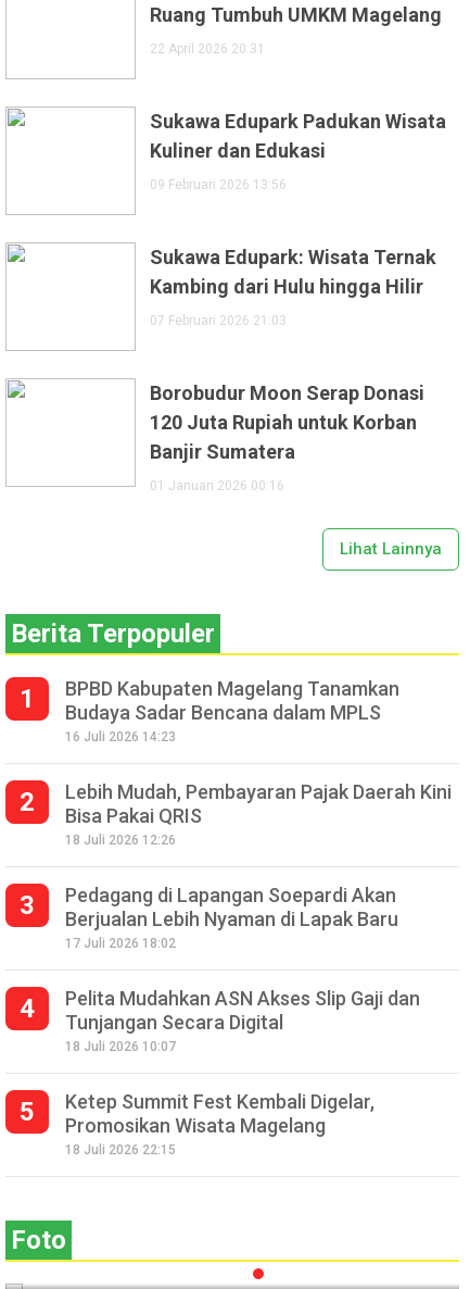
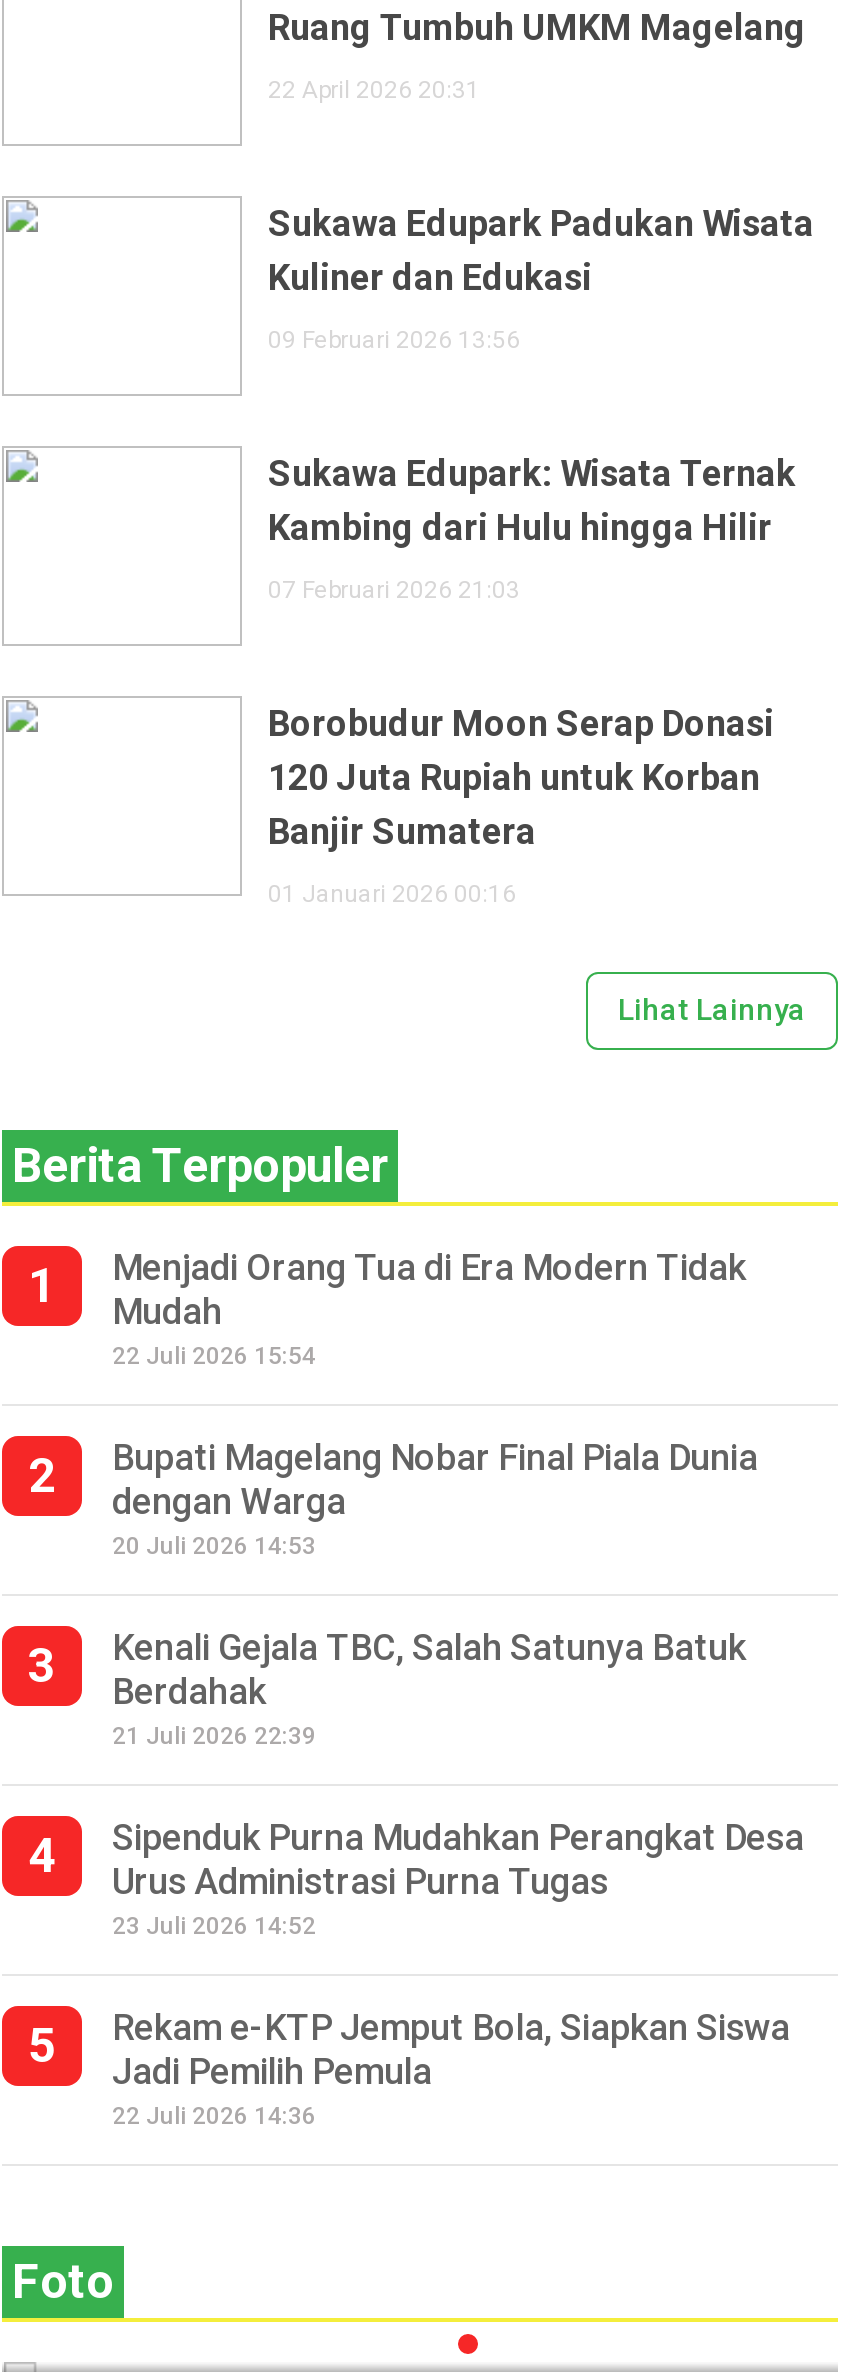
[65,677,399,745] BPBD Kabupaten Magelang Tanamkan | Budaya Sadar Bencana dalam MPLS | 16 Juli 2026 14:23 -> [112,1247,746,1371] Menjadi Orang Tua di Era Modern Tidak | Mudah | 22 Juli 2026 15:54
[65,781,452,848] Lebih Mudah, Pembayaran Pajak Daerah Kini | Bisa Pakai QRIS | 18 Juli 2026 12:26 -> [112,1437,758,1561] Bupati Magelang Nobar Final Piala Dunia | dengan Warga | 20 Juli 2026 14:53
[65,884,398,951] Pedagang di Lapangan Soepardi Akan | Berjualan Lebih Nyaman di Lapak Baru | 17 Juli 2026 18:02 -> [112,1627,746,1751] Kenali Gejala TBC, Salah Satunya Batuk | Berdahak | 21 Juli 2026 22:39
[65,987,420,1055] Pelita Mudahkan ASN Akses Slip Gaji dan | Tunjangan Secara Digital | 18 Juli 2026 10:07 -> [112,1817,804,1941] Sipenduk Purna Mudahkan Perangkat Desa | Urus Administrasi Purna Tugas | 23 Juli 2026 14:52
[65,1090,374,1158] Ketep Summit Fest Kembali Digelar, | Promosikan Wisata Magelang | 18 Juli 2026 22:15 -> [112,2007,790,2131] Rekam e-KTP Jemput Bola, Siapkan Siswa | Jadi Pemilih Pemula | 22 Juli 2026 14:36

